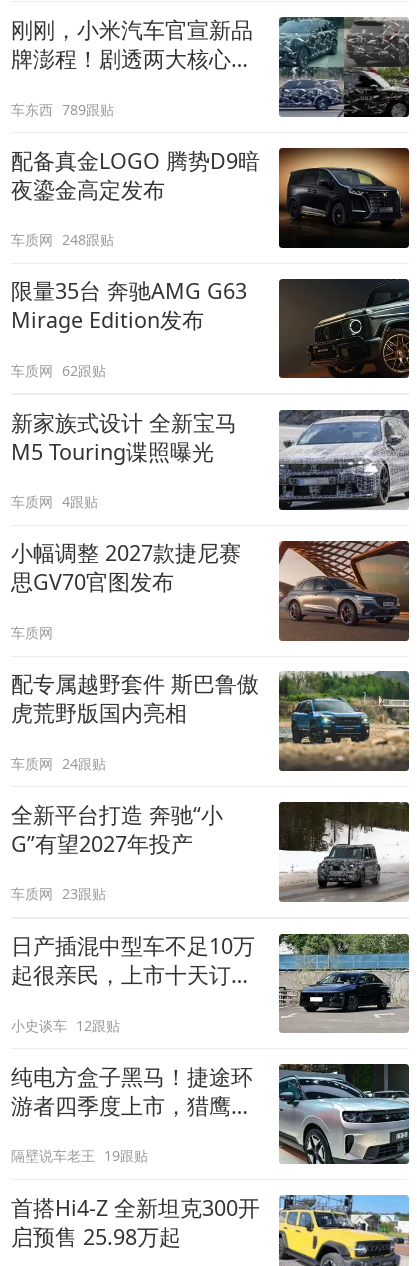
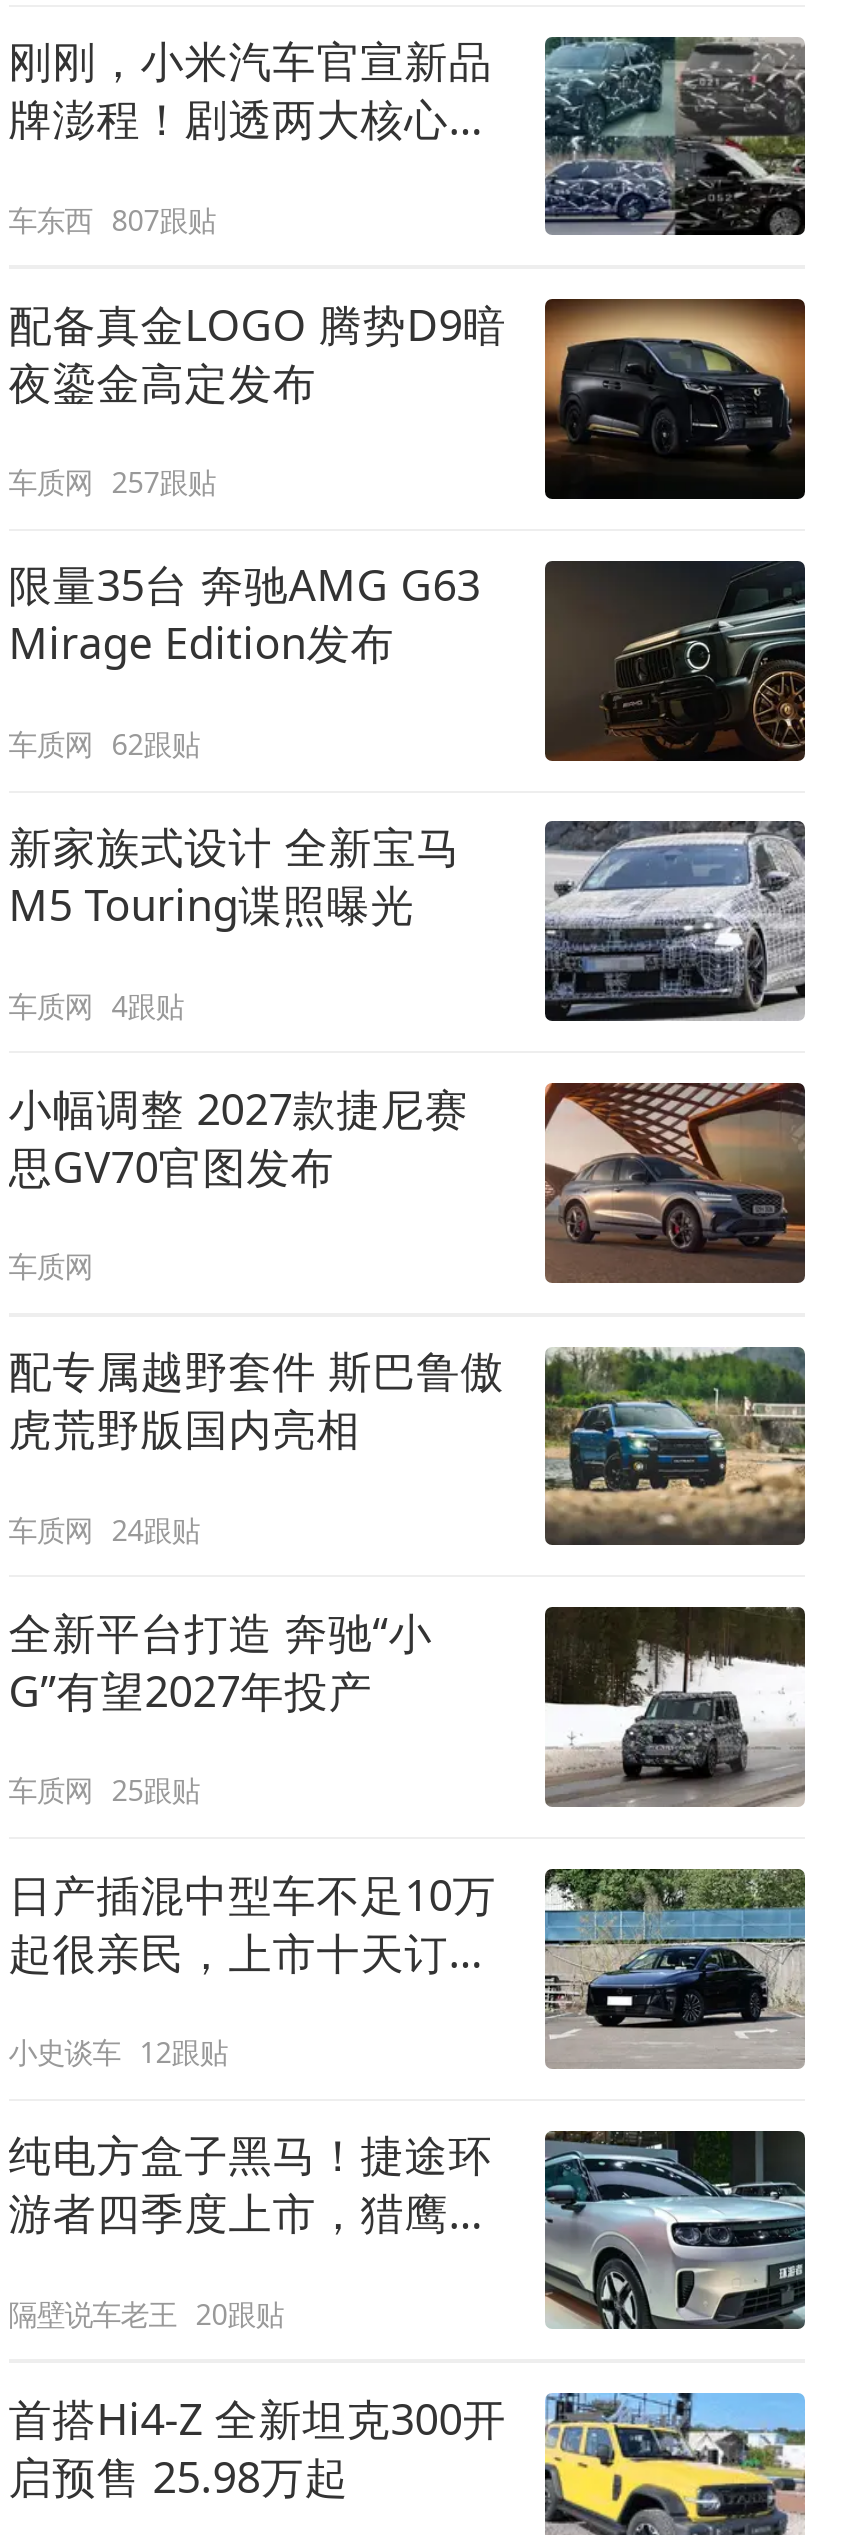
[11,99,114,118] 车东西 789跟贴 -> [8,200,216,238] 车东西 807跟贴
[11,230,114,249] 车质网 248跟贴 -> [8,463,216,501] 车质网 257跟贴
[11,884,106,903] 车质网 23跟贴 -> [8,1771,200,1809] 车质网 25跟贴
[11,1146,148,1165] 隔壁说车老王 19跟贴 -> [8,2294,284,2332] 隔壁说车老王 20跟贴

